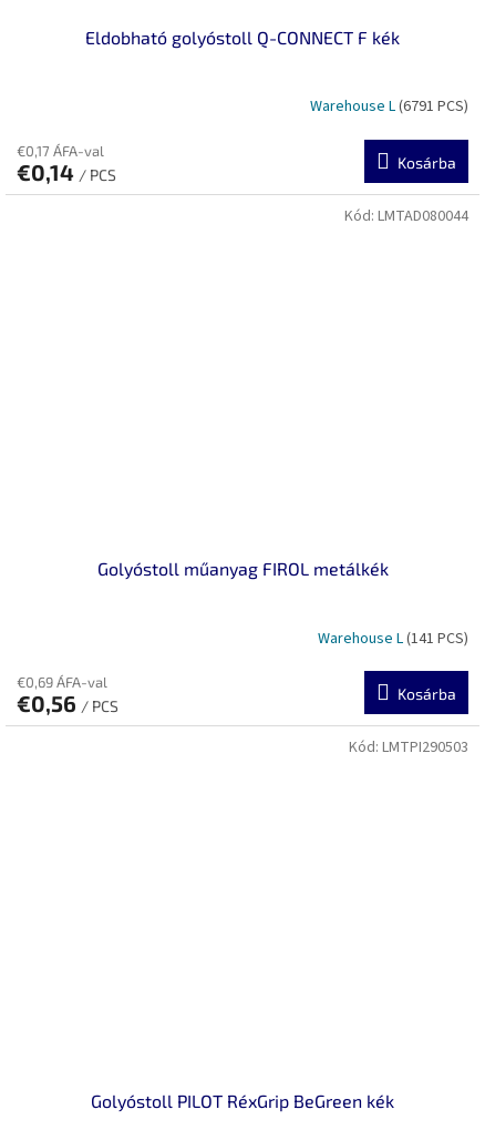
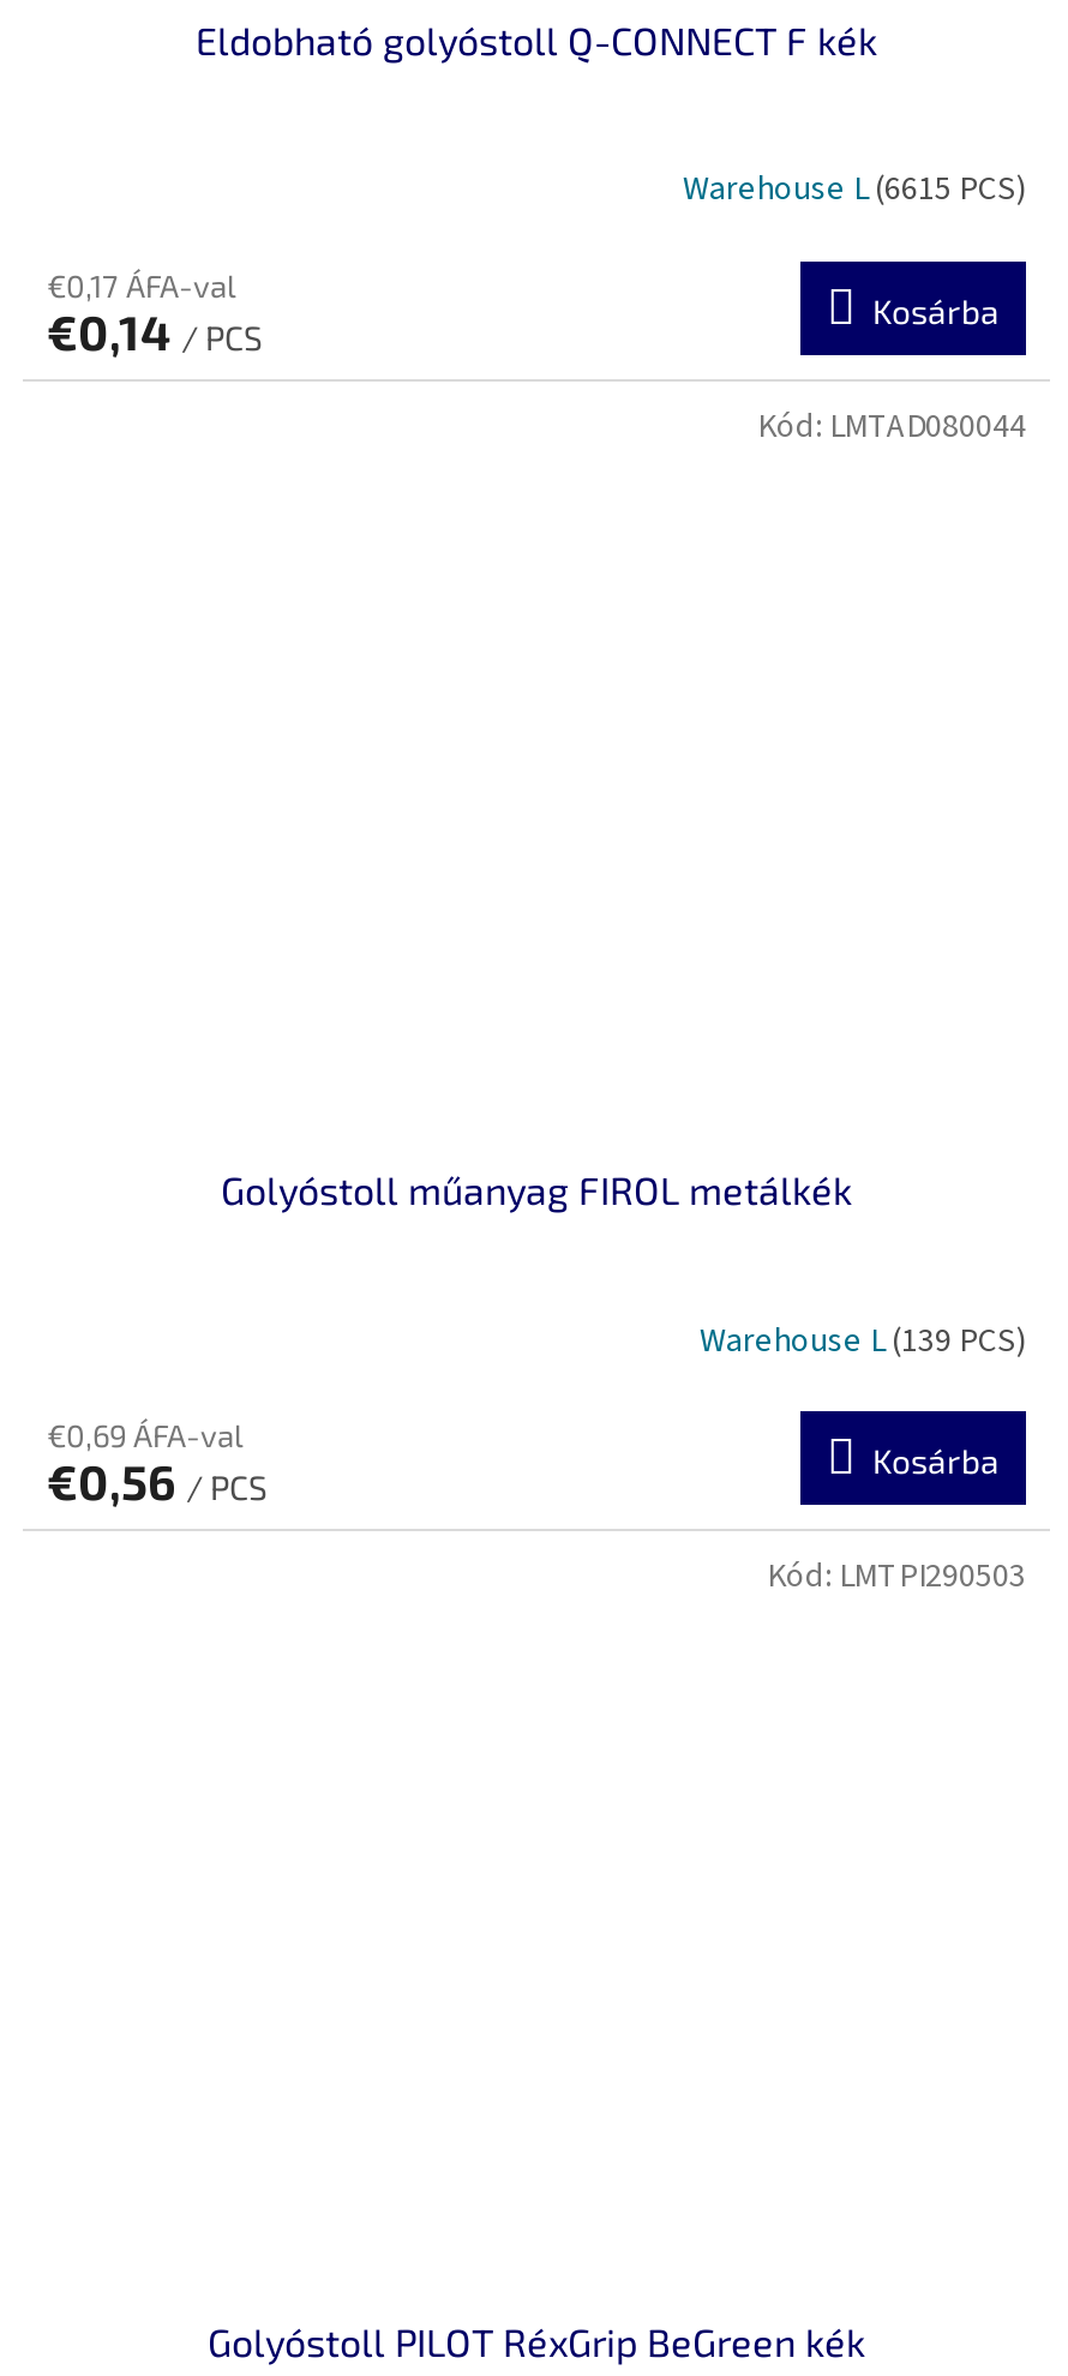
[310,96,468,118] Warehouse L(6791 PCS) -> [683,166,1026,214] Warehouse L(6615 PCS)
[318,628,468,650] Warehouse L(141 PCS) -> [700,1317,1026,1365] Warehouse L(139 PCS)

